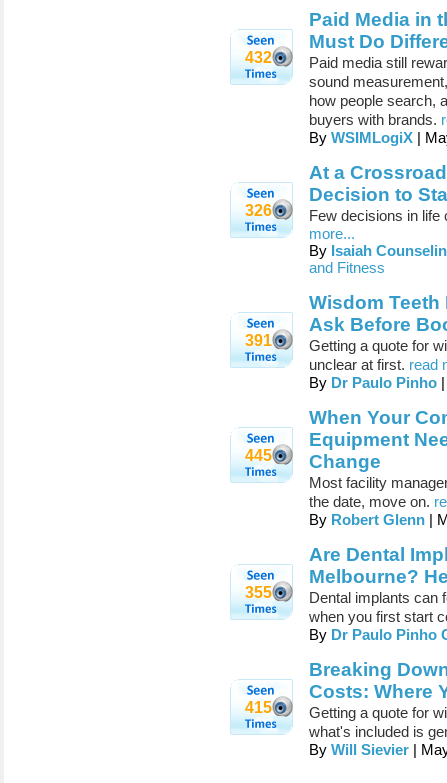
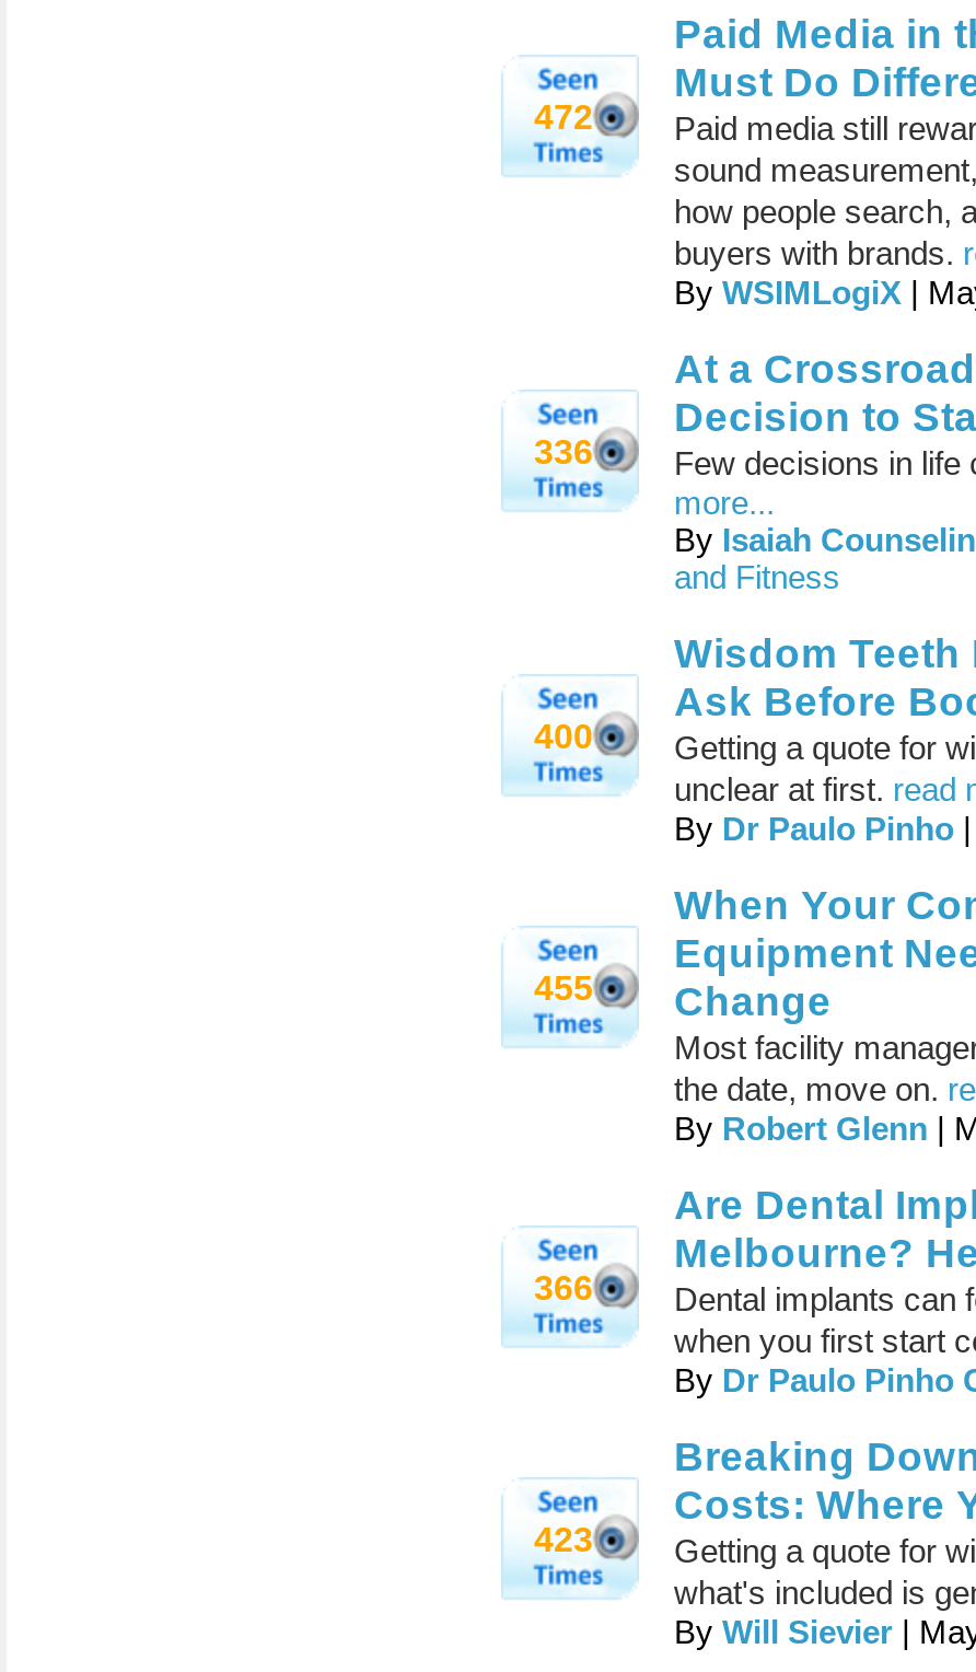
[245,49,272,66] 432 -> [534,98,593,136] 472
[245,202,272,219] 326 -> [534,433,593,471] 336
[245,332,272,349] 391 -> [534,718,593,755] 400
[245,447,272,464] 445 -> [534,969,593,1007] 455
[245,584,272,601] 355 -> [534,1269,593,1307] 366
[245,699,272,716] 415 -> [534,1521,593,1558] 423

